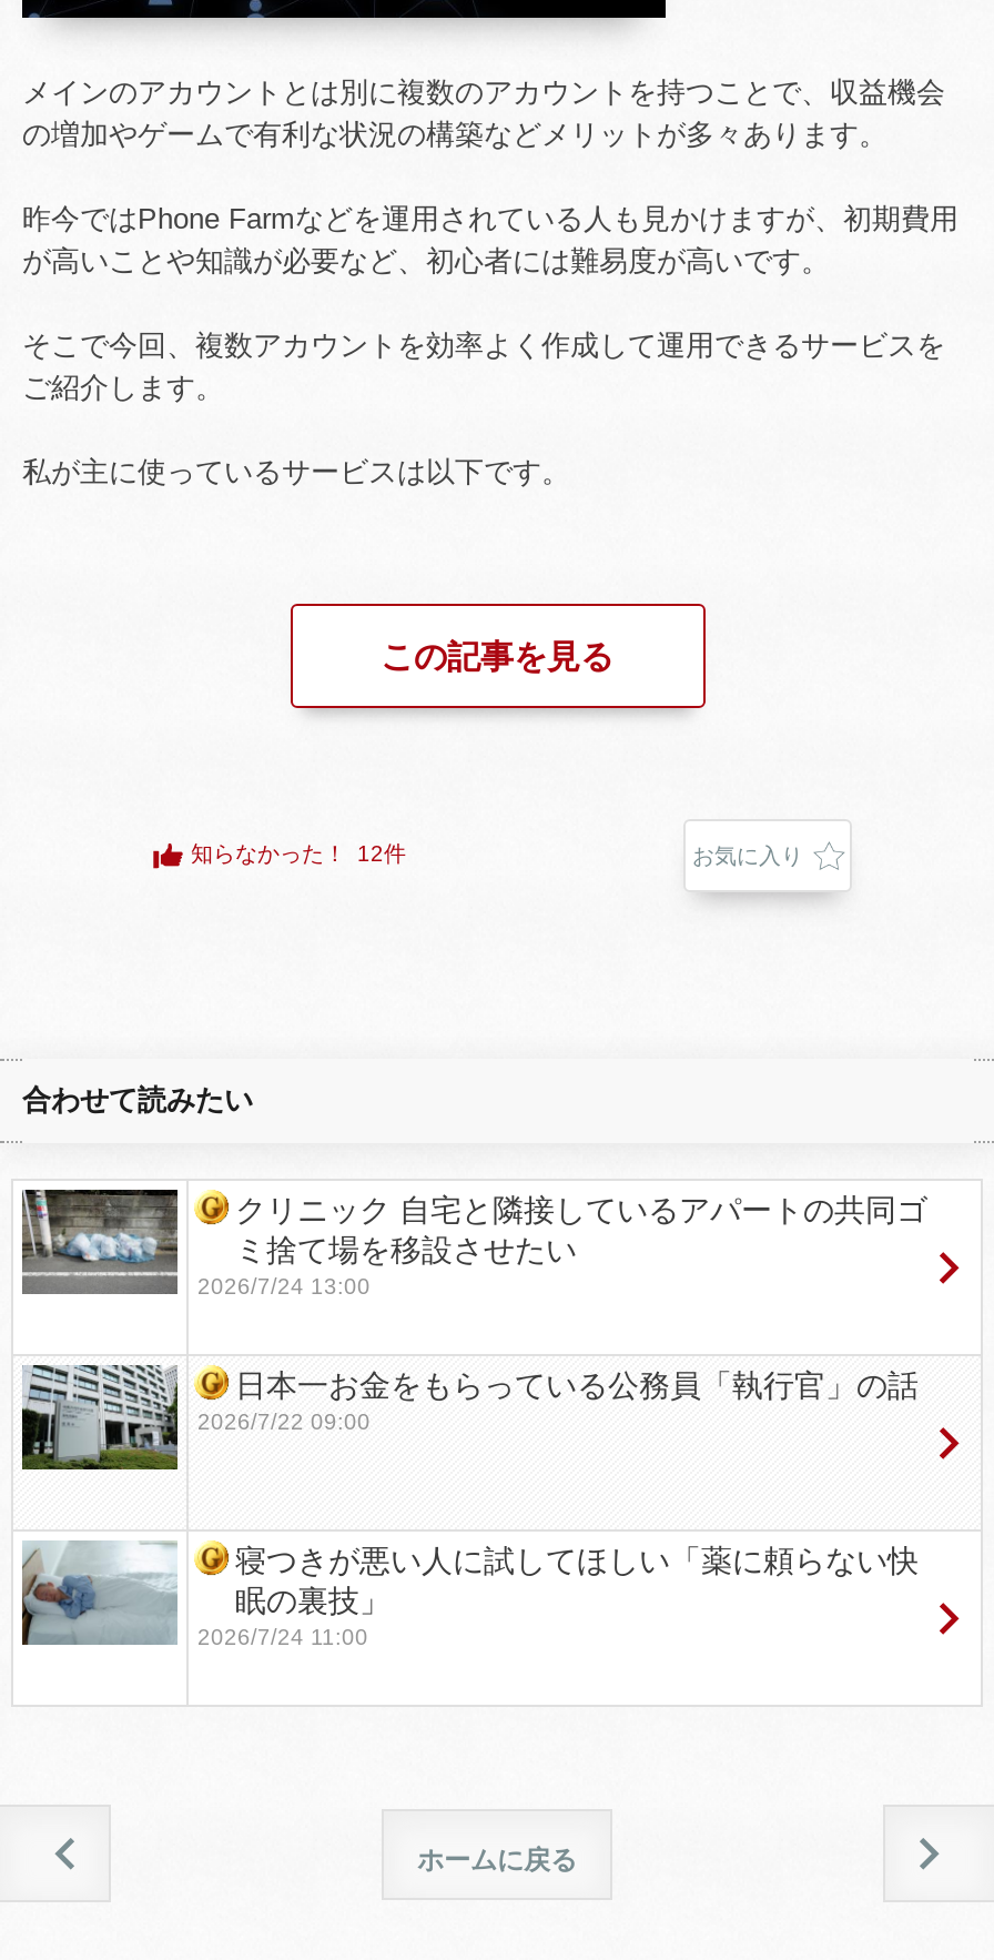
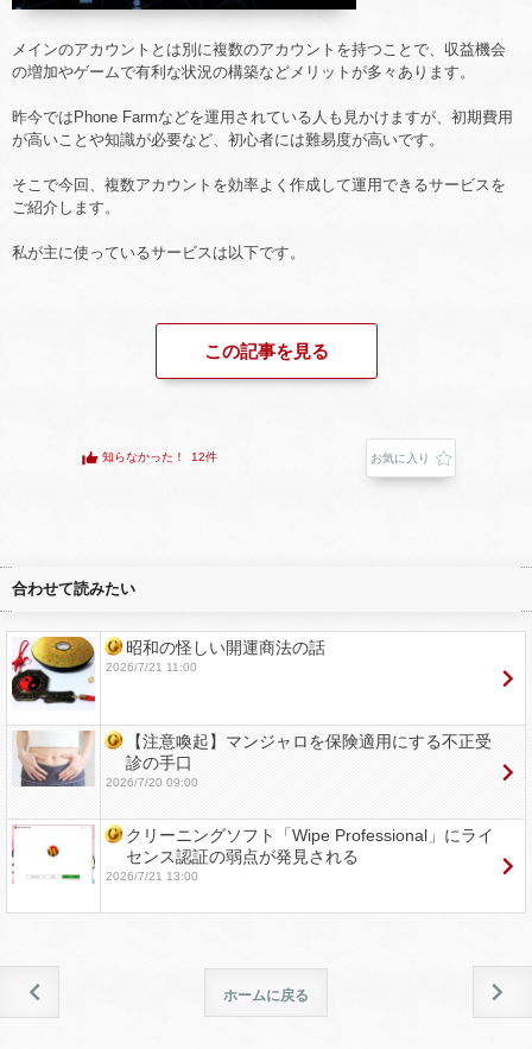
[20,1188,927,1316] [image] | クリニック 自宅と隣接しているアパートの共同ゴ | ミ捨て場を移設させたい | 2026/7/24 13:00 -> [11,636,325,706] [image] | 昭和の怪しい開運商法の話 | 2026/7/21 11:00
[20,1363,919,1472] [image] | 日本一お金をもらっている公務員「執行官」の話 | 2026/7/22 09:00 -> [12,731,492,789] [image] | 【注意喚起】マンジャロを保険適用にする不正受 | 診の手口 | 2026/7/20 09:00
[20,1540,919,1649] [image] | 寝つきが悪い人に試してほしい「薬に頼らない快 | 眠の裏技」 | 2026/7/24 11:00 -> [12,826,494,883] [image] | クリーニングソフト「Wipe Professional」にライ | センス認証の弱点が発見される | 2026/7/21 13:00

